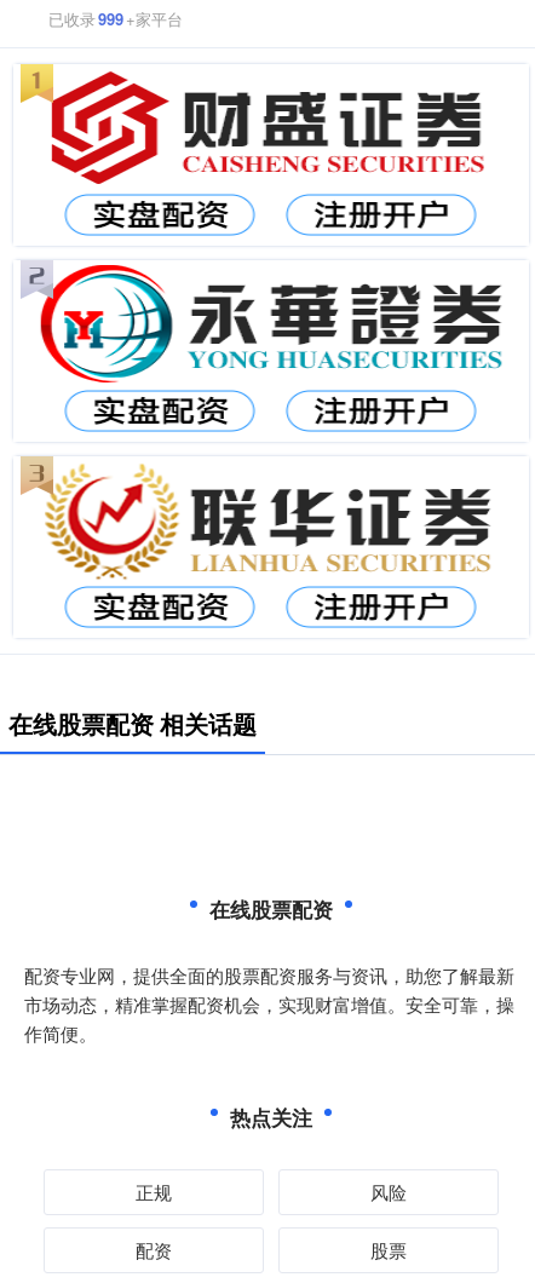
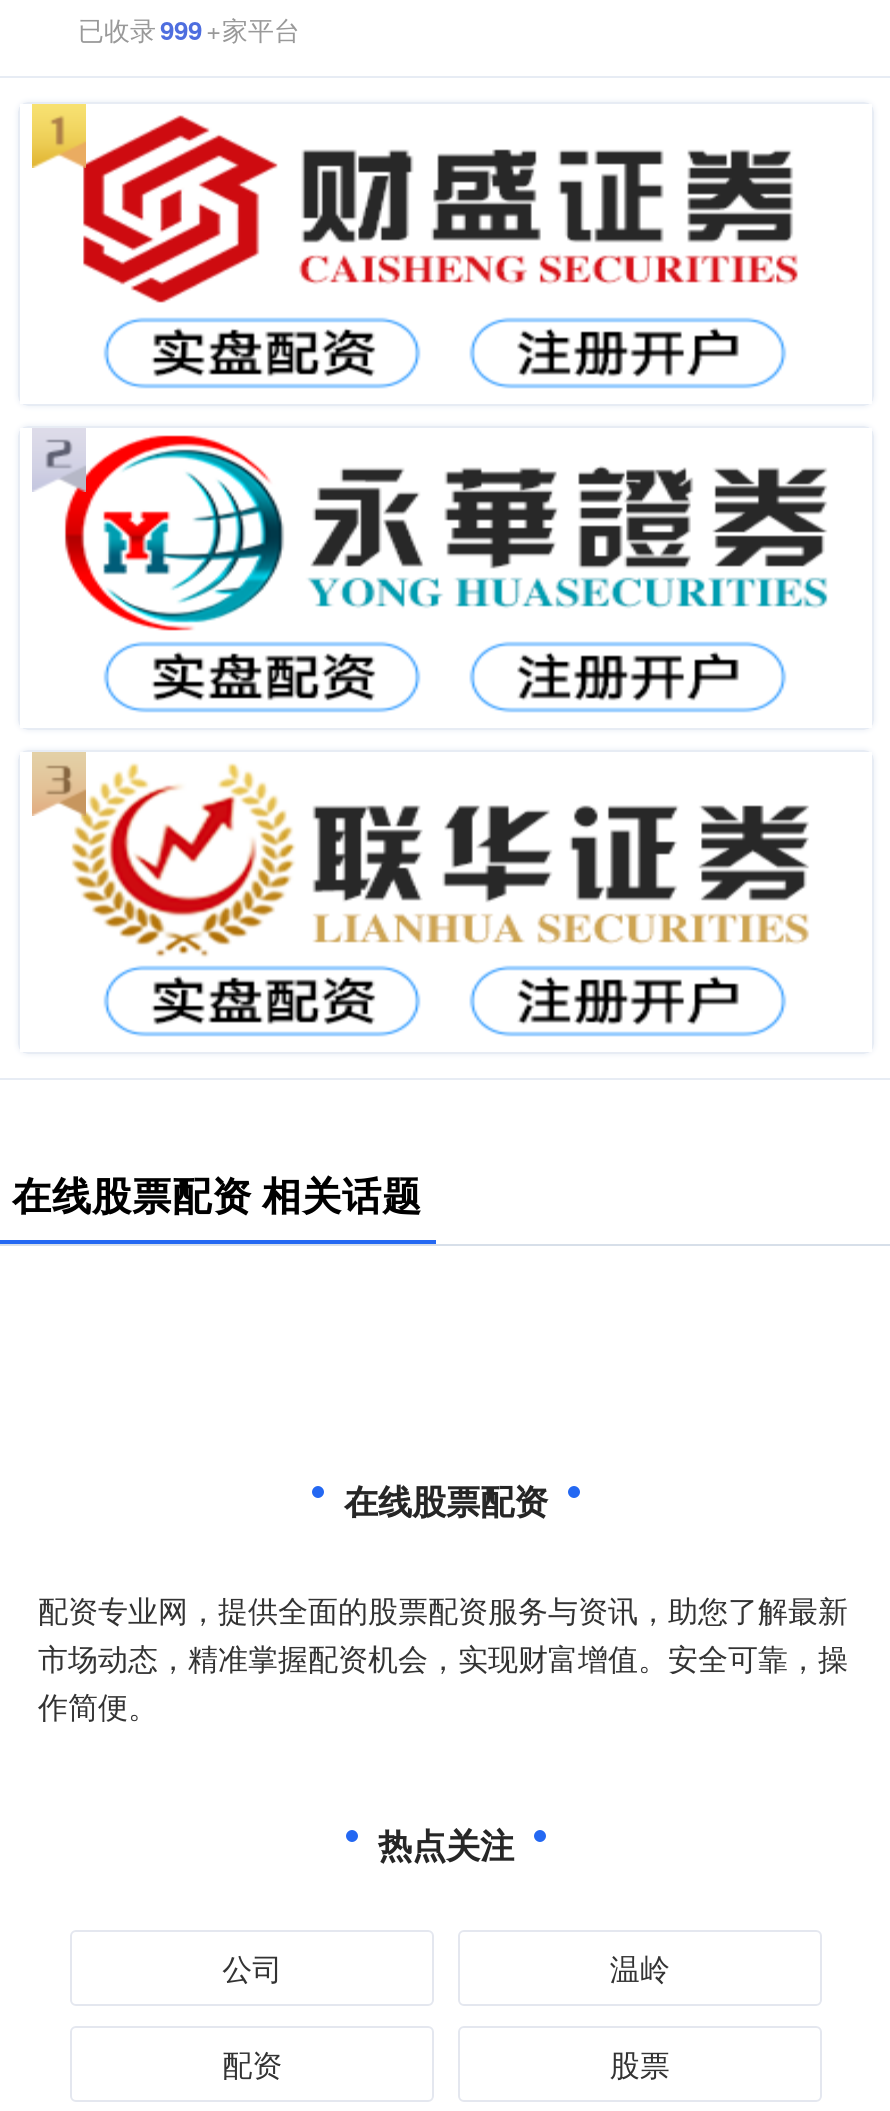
[136,1179,406,1204] 正规 | 风险 -> [222,1946,670,1988] 公司 | 温岭

